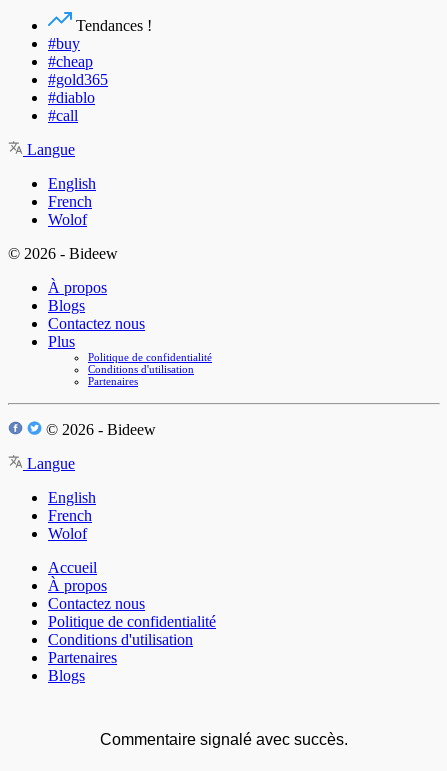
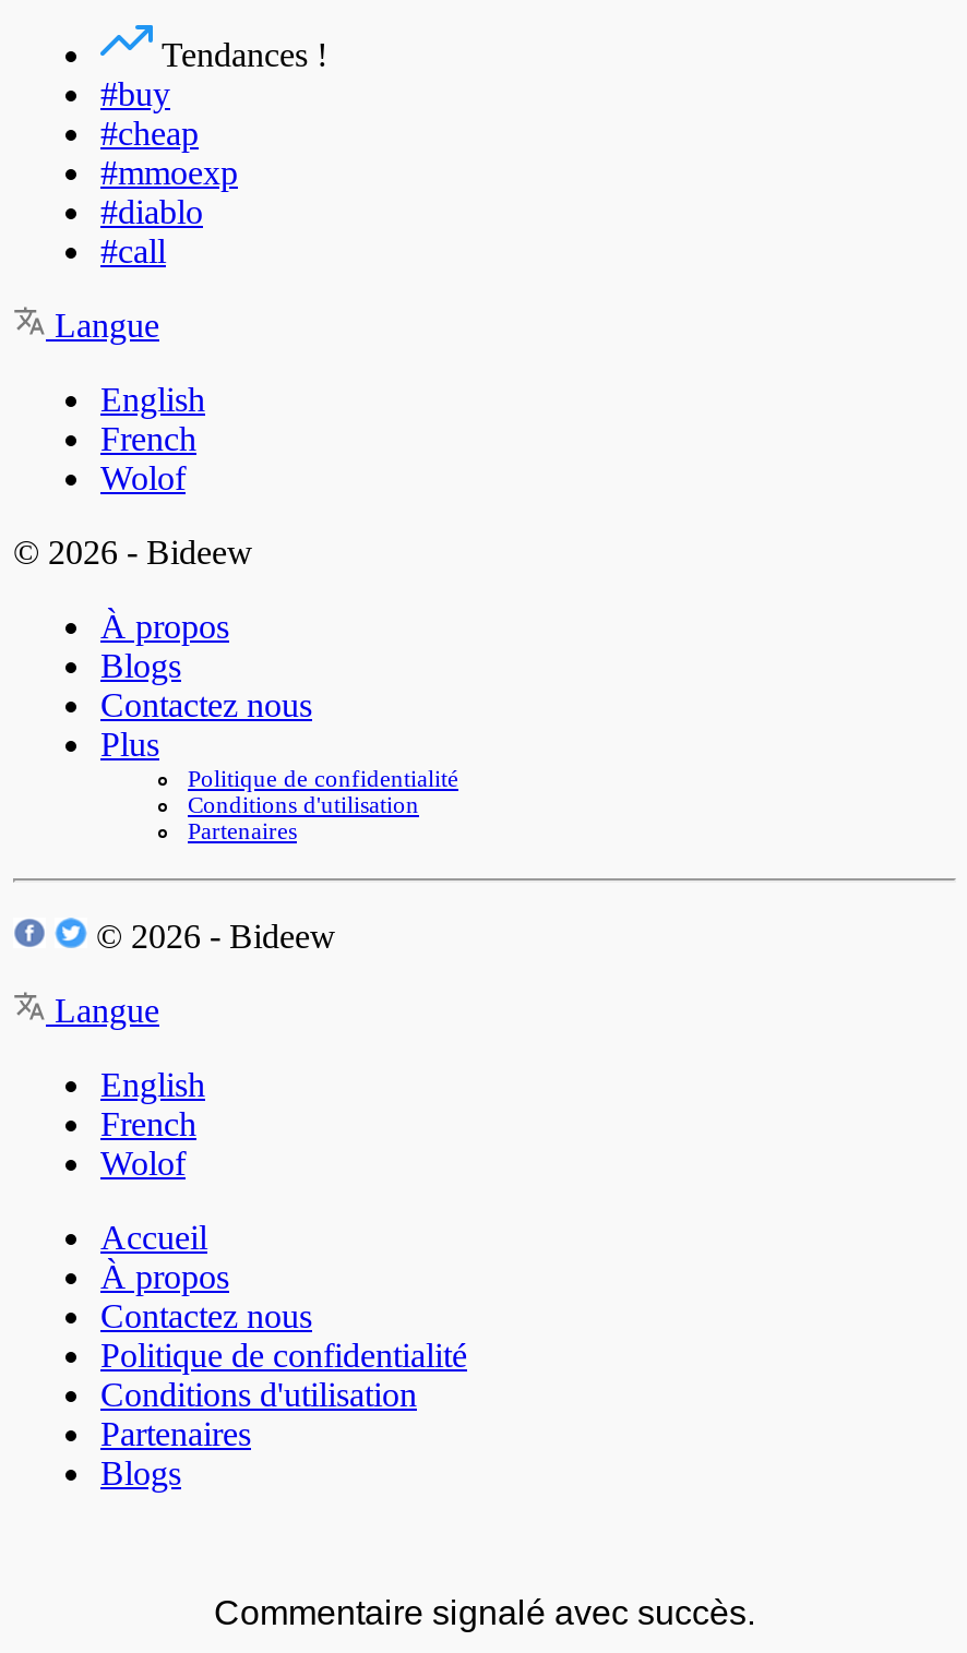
[48,71,108,88] #gold365 -> [100,154,238,191] #mmoexp

